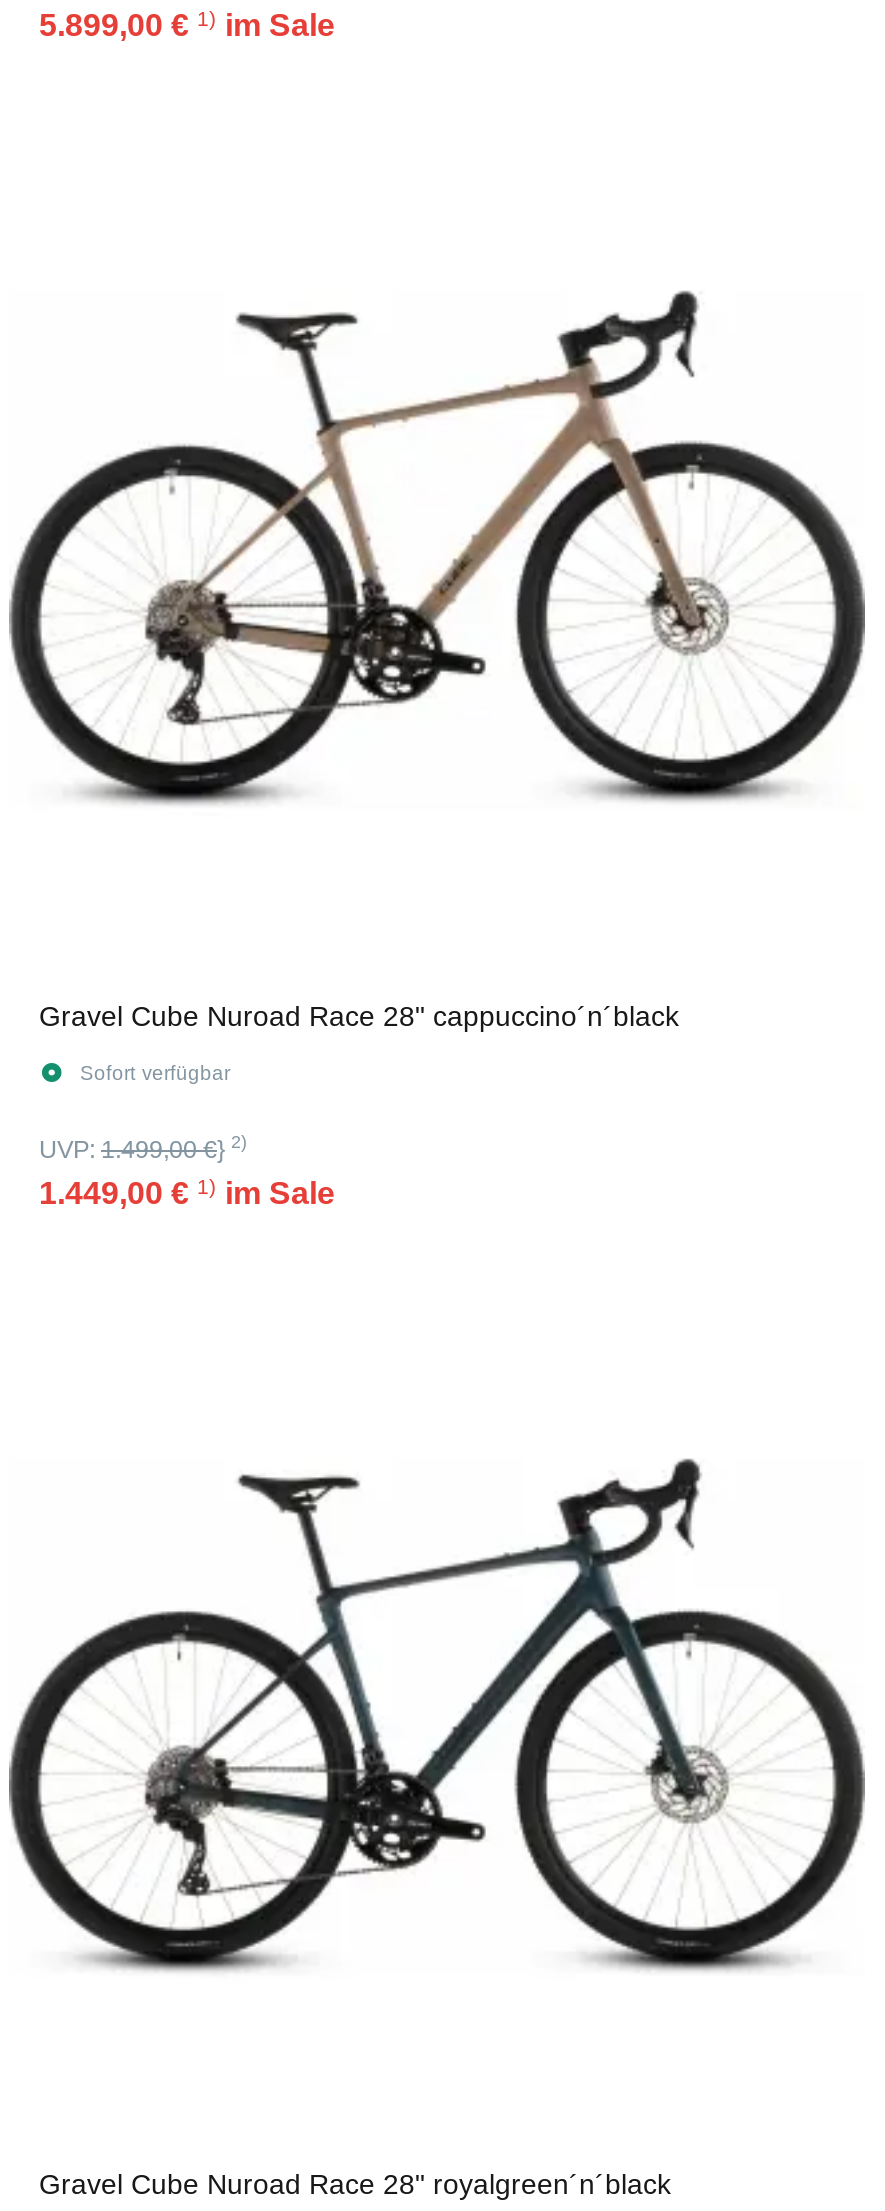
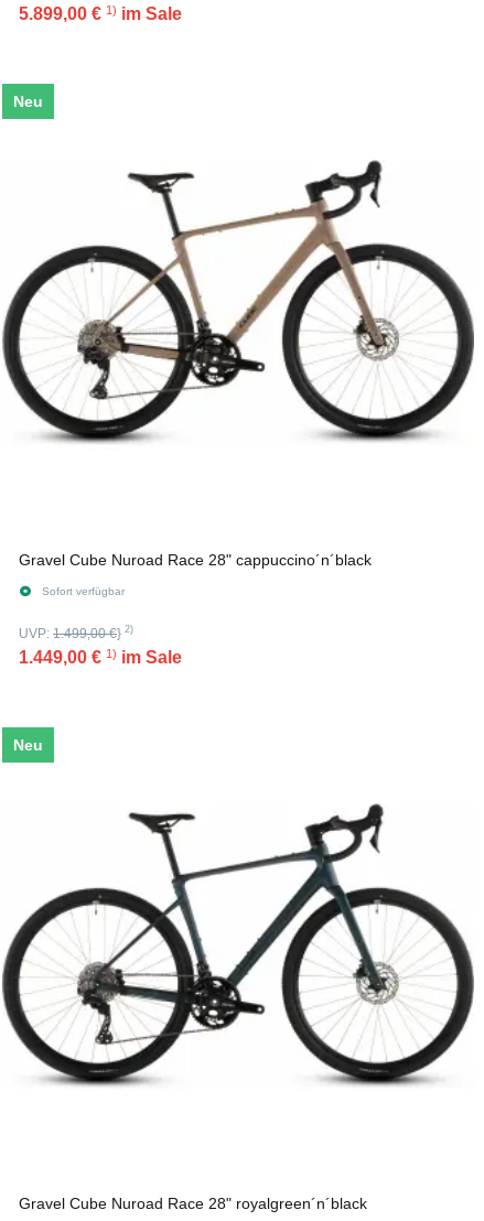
none -> [13,93,43,110] Neu
none -> [13,736,43,754] Neu

